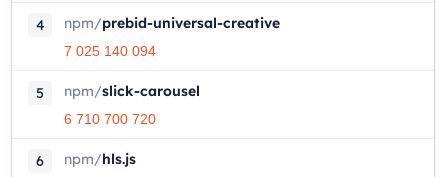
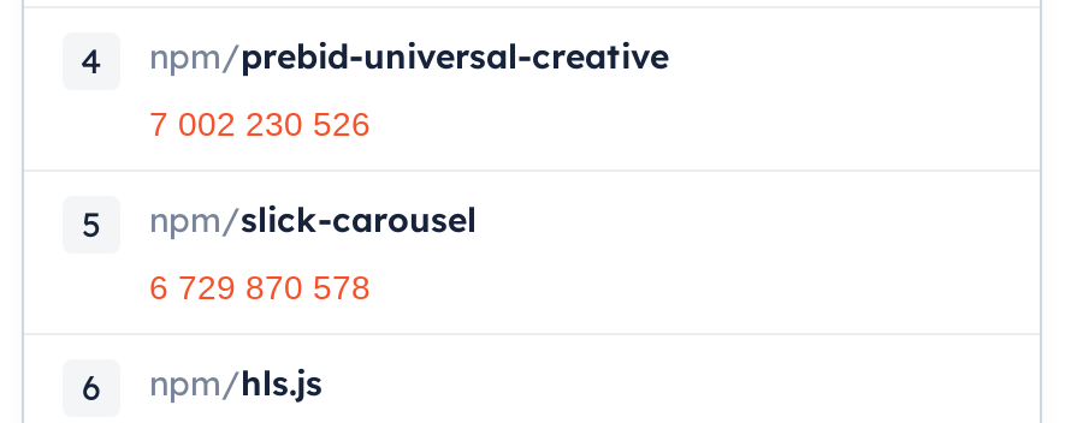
[64,43,156,59] 7 025 140 094 -> [149,105,371,143] 7 002 230 526
[64,111,156,127] 6 710 700 720 -> [149,268,371,306] 6 729 870 578

